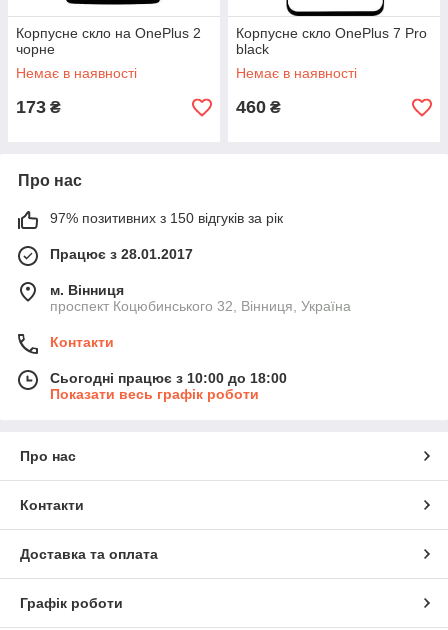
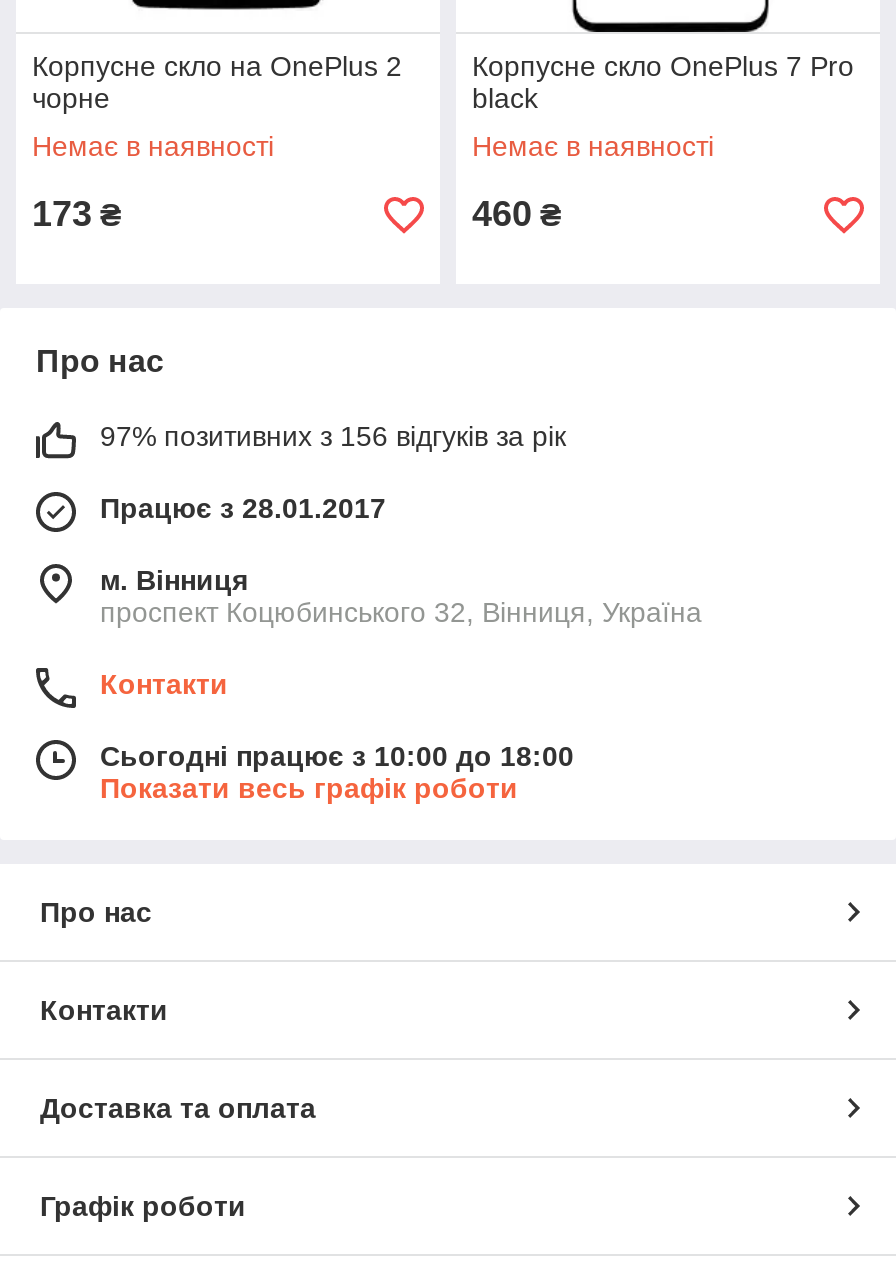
[50,210,283,226] 97% позитивних з 150 відгуків за рік -> [100,420,566,452] 97% позитивних з 156 відгуків за рік

